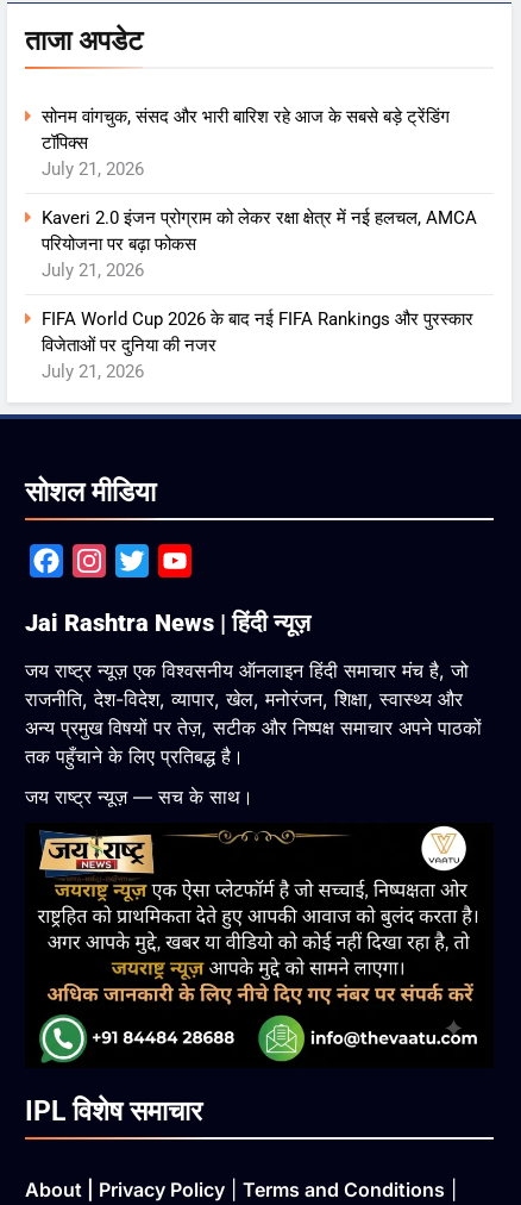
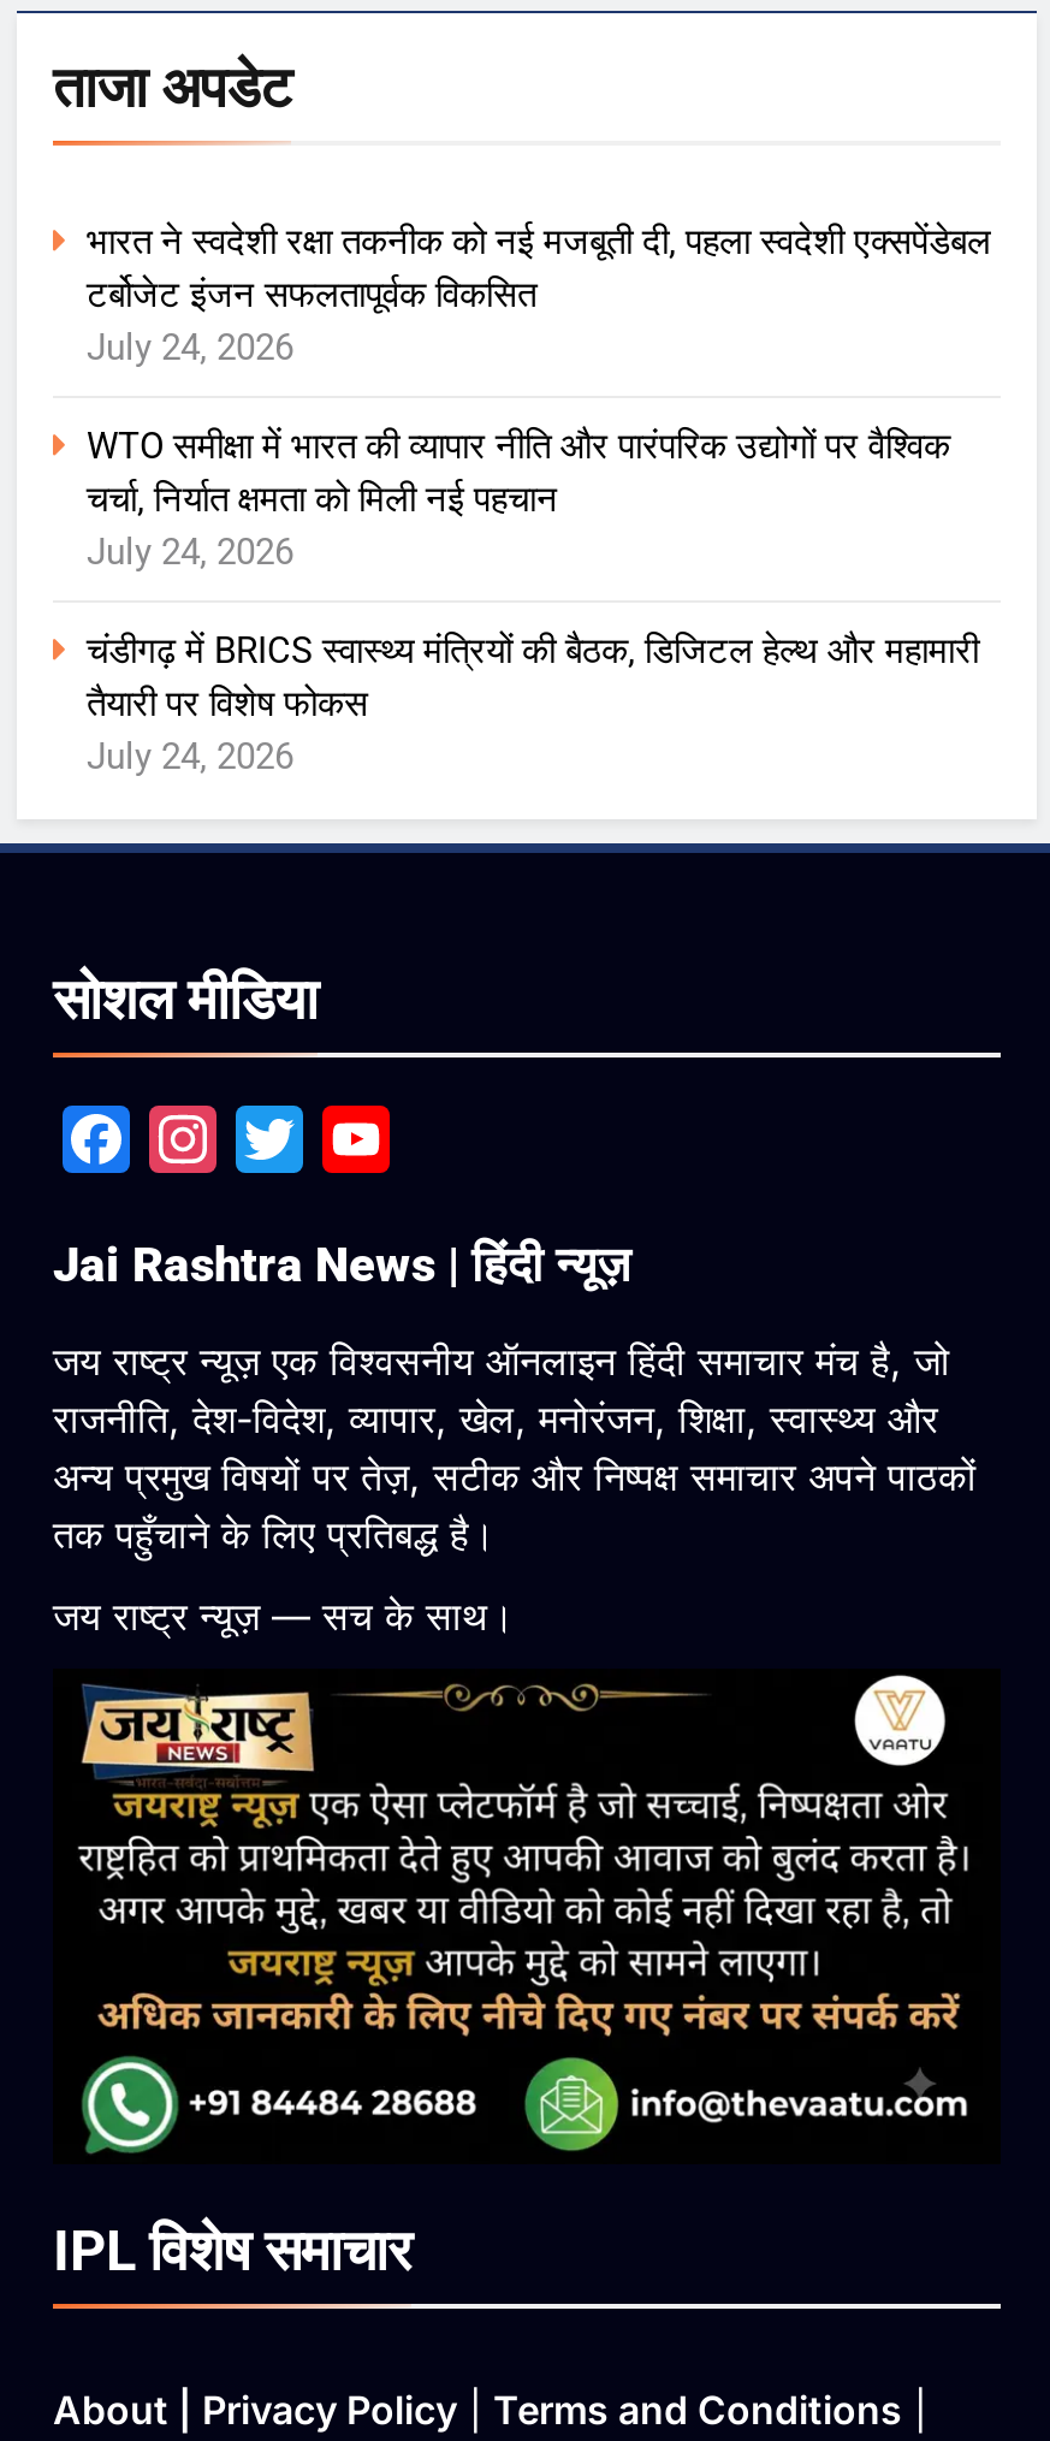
[42,106,450,180] सोनम वांगचुक, संसद और भारी बारिश रहे आज के सबसे बड़े ट्रेंडिंग | टॉपिक्स | July 21, 2026 -> [87,221,991,370] भारत ने स्वदेशी रक्षा तकनीक को नई मजबूती दी, पहला स्वदेशी एक्सपेंडेबल | टर्बोजेट इंजन सफलतापूर्वक विकसित | July 24, 2026
[42,208,477,281] Kaveri 2.0 इंजन प्रोग्राम को लेकर रक्षा क्षेत्र में नई हलचल, AMCA | परियोजना पर बढ़ा फोकस | July 21, 2026 -> [87,425,950,575] WTO समीक्षा में भारत की व्यापार नीति और पारंपरिक उद्योगों पर वैश्विक | चर्चा, निर्यात क्षमता को मिली नई पहचान | July 24, 2026
[42,309,473,383] FIFA World Cup 2026 के बाद नई FIFA Rankings और पुरस्कार | विजेताओं पर दुनिया की नजर | July 21, 2026 -> [87,630,979,779] चंडीगढ़ में BRICS स्वास्थ्य मंत्रियों की बैठक, डिजिटल हेल्थ और महामारी | तैयारी पर विशेष फोकस | July 24, 2026

